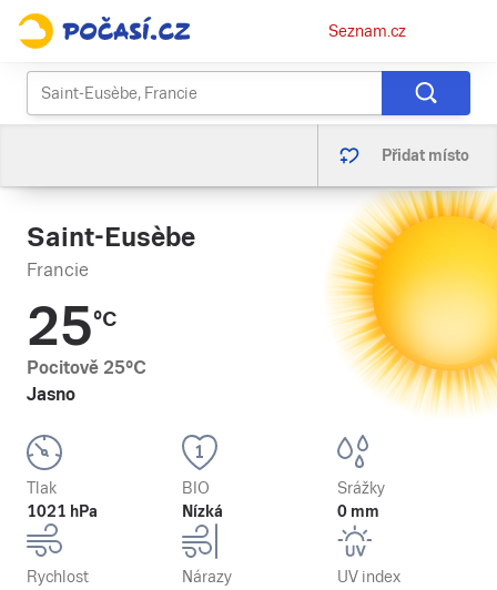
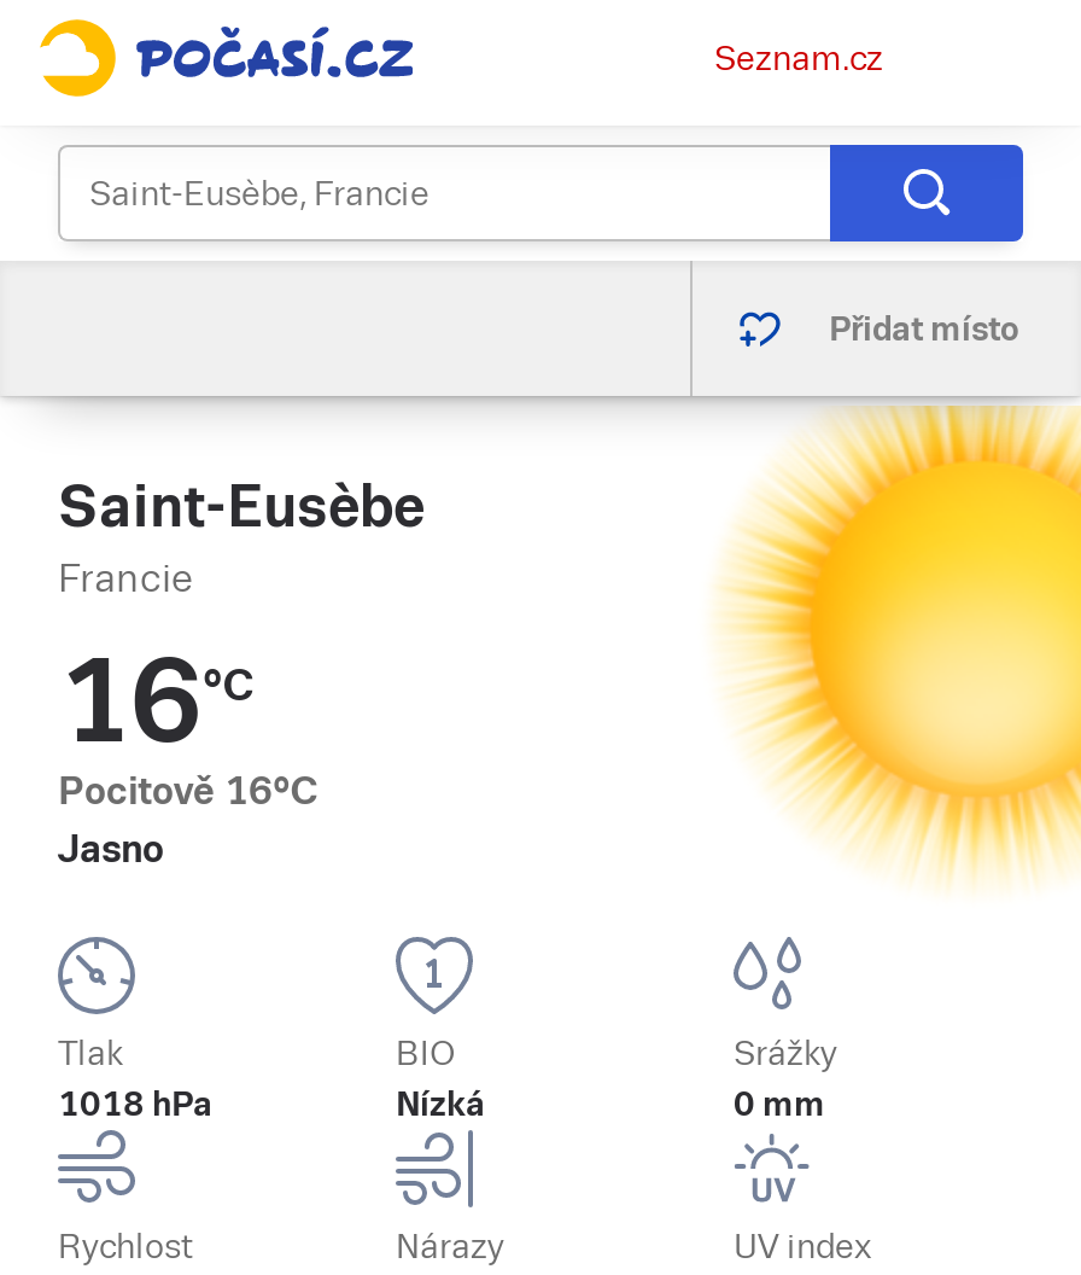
[27,296,116,357] 25°C -> [58,635,253,768] 16°C
[27,357,146,378] Pocitově 25°C -> [58,768,319,814] Pocitově 16°C
[27,502,98,520] 1021 hPa -> [58,1084,212,1123] 1018 hPa

